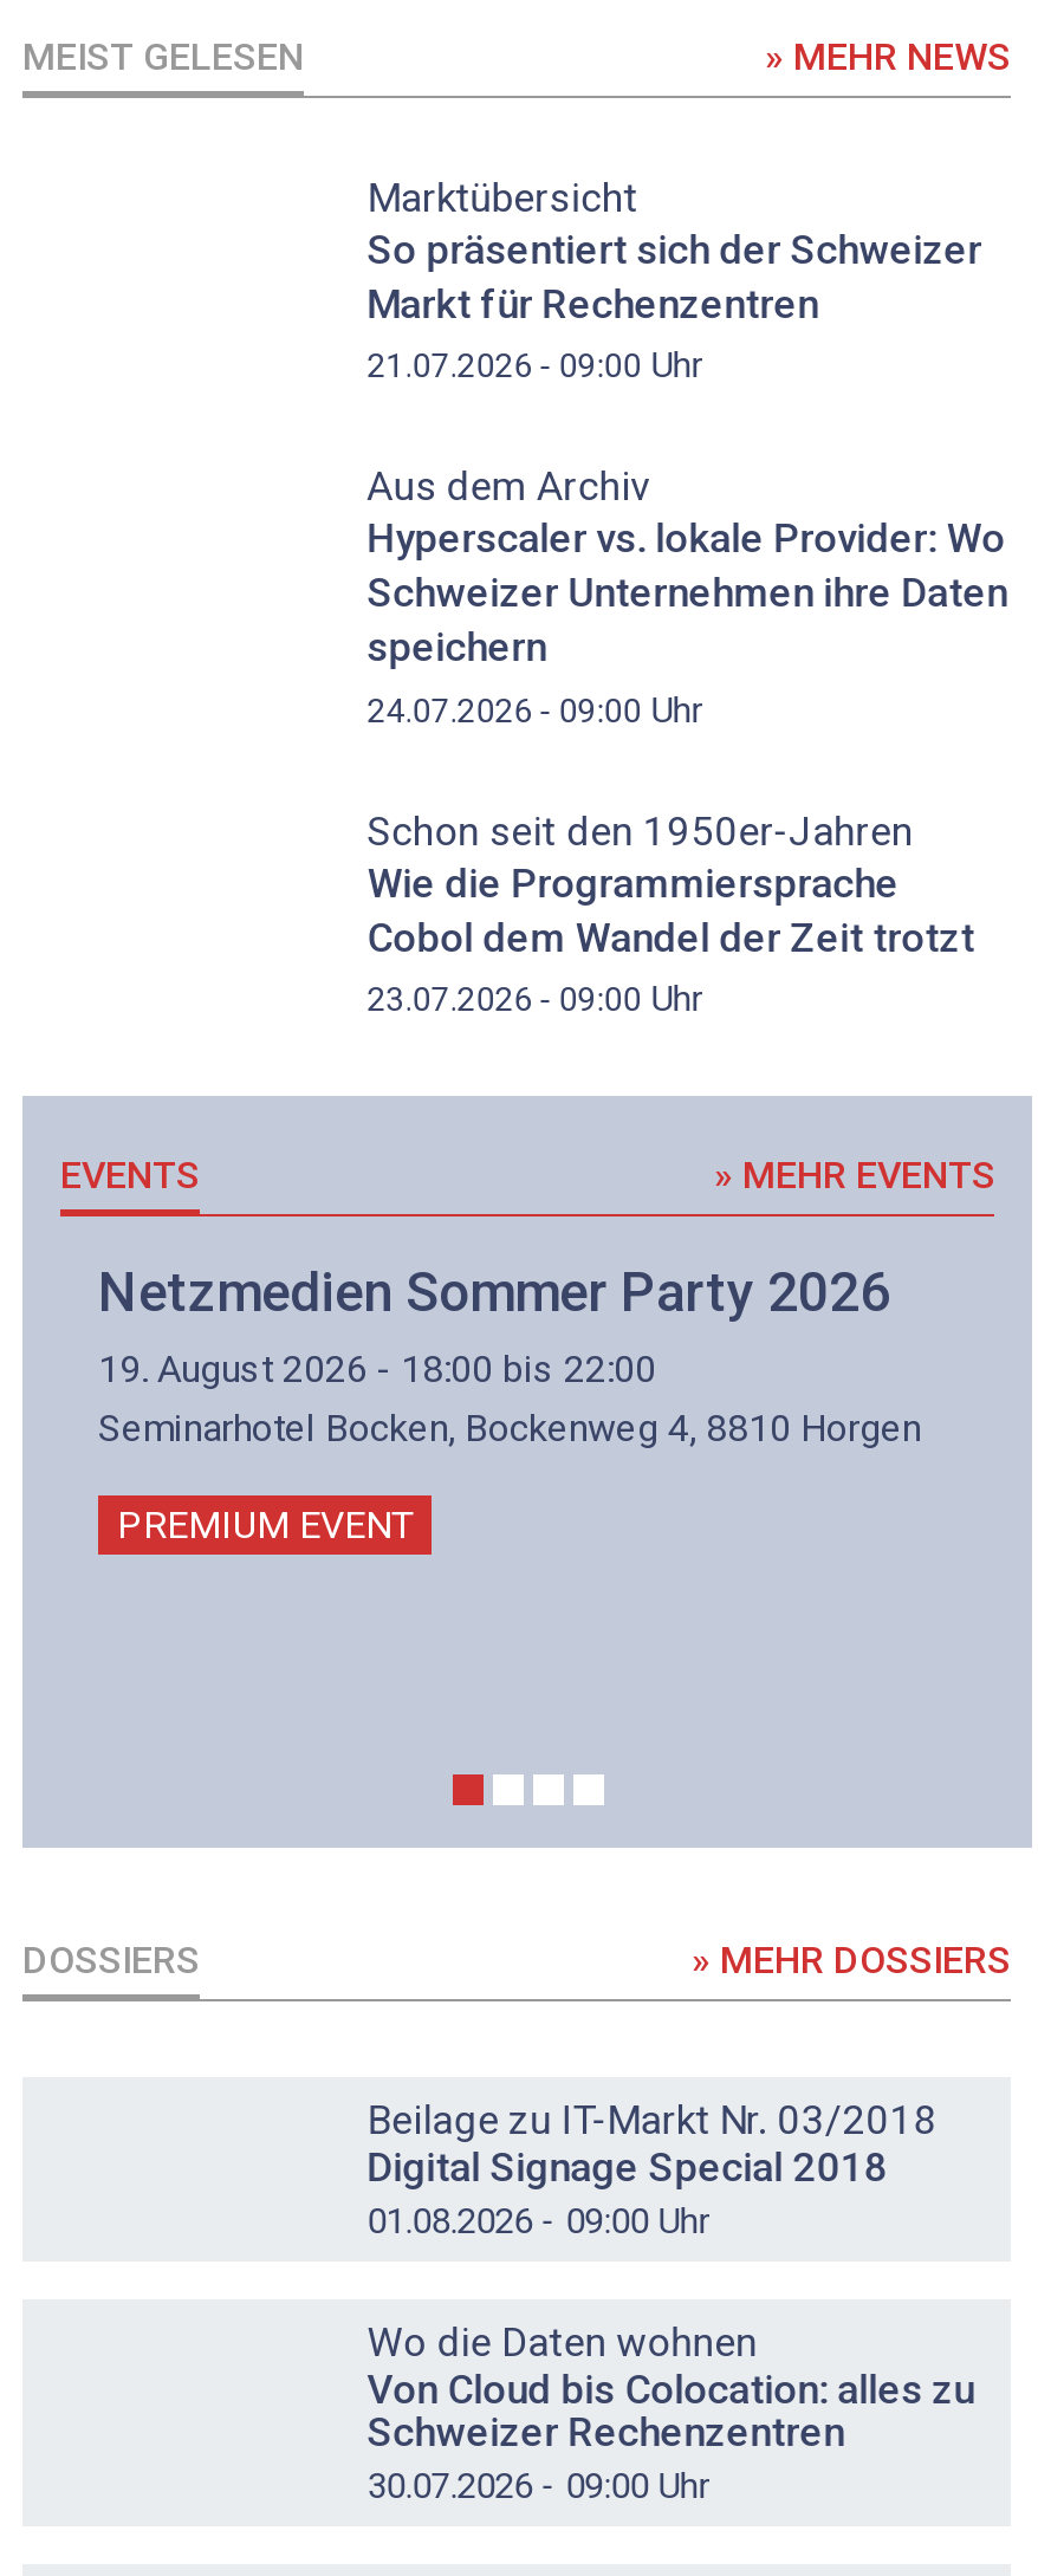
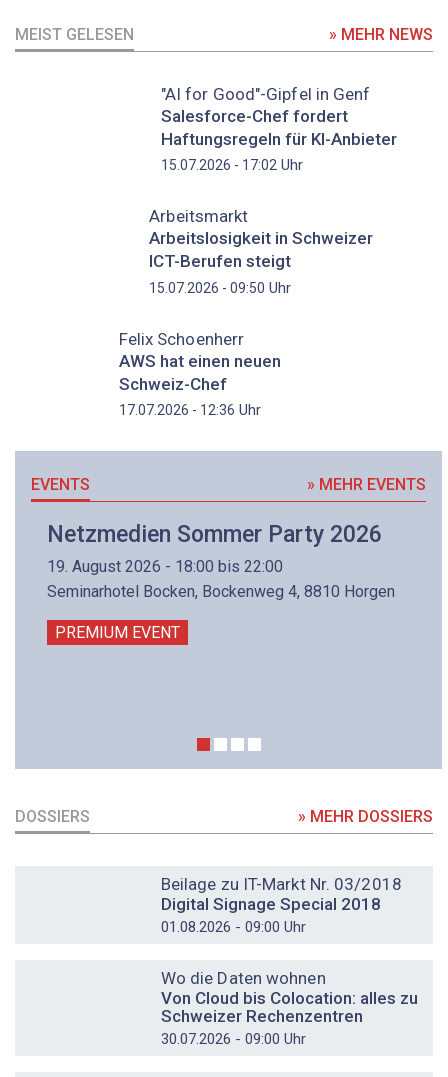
[367,174,982,387] Marktübersicht | So präsentiert sich der Schweizer | Markt für Rechenzentren | 21.07.2026 - 09:00 Uhr -> [161,84,397,174] "AI for Good"-Gipfel in Genf | Salesforce-Chef fordert | Haftungsregeln für KI-Anbieter | 15.07.2026 - 17:02 Uhr
[367,463,1008,731] Aus dem Archiv | Hyperscaler vs. lokale Provider: Wo | Schweizer Unternehmen ihre Daten | speichern | 24.07.2026 - 09:00 Uhr -> [149,206,373,297] Arbeitsmarkt | Arbeitslosigkeit in Schweizer | ICT-Berufen steigt | 15.07.2026 - 09:50 Uhr
[367,807,975,1020] Schon seit den 1950er-Jahren | Wie die Programmiersprache | Cobol dem Wandel der Zeit trotzt | 23.07.2026 - 09:00 Uhr -> [118,329,280,419] Felix Schoenherr | AWS hat einen neuen | Schweiz-Chef | 17.07.2026 - 12:36 Uhr

